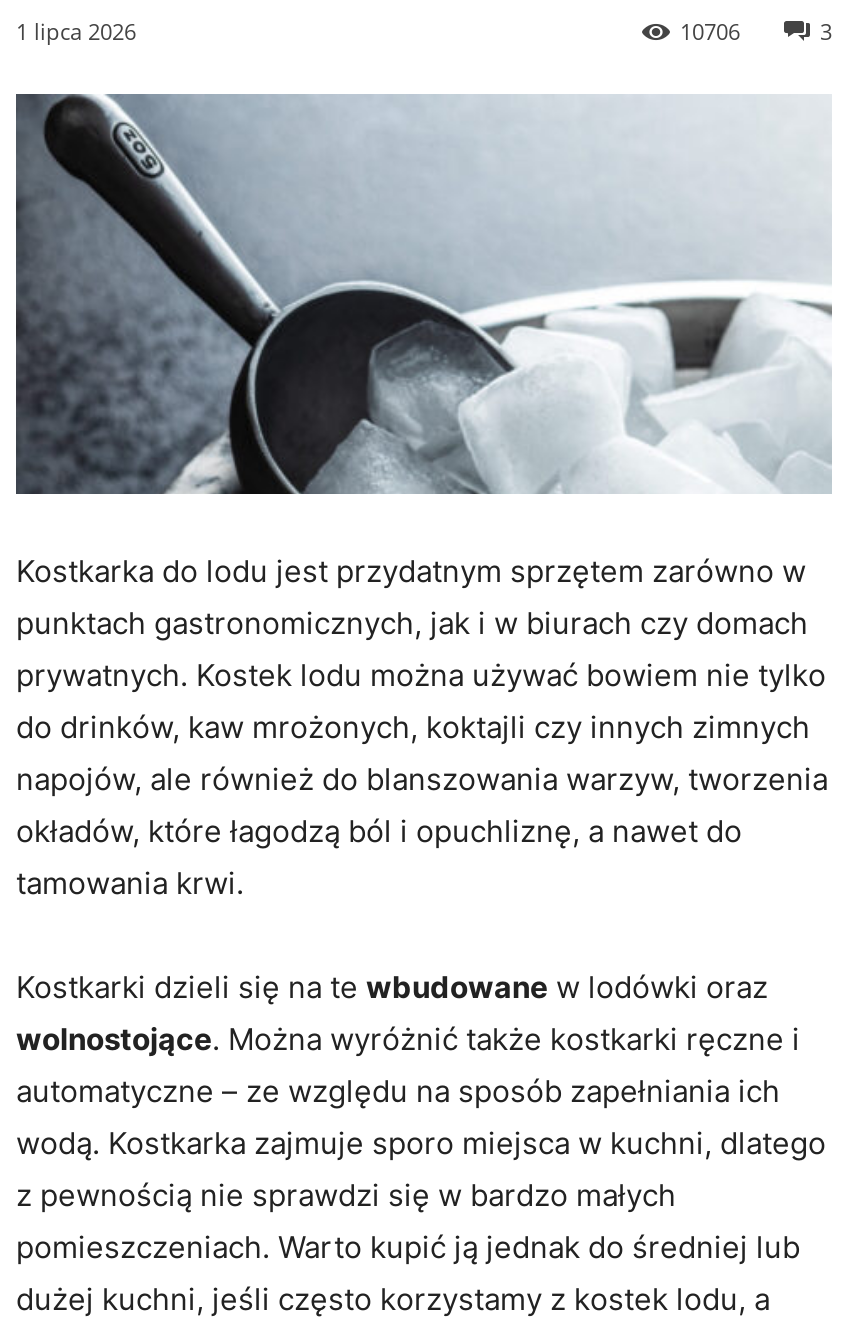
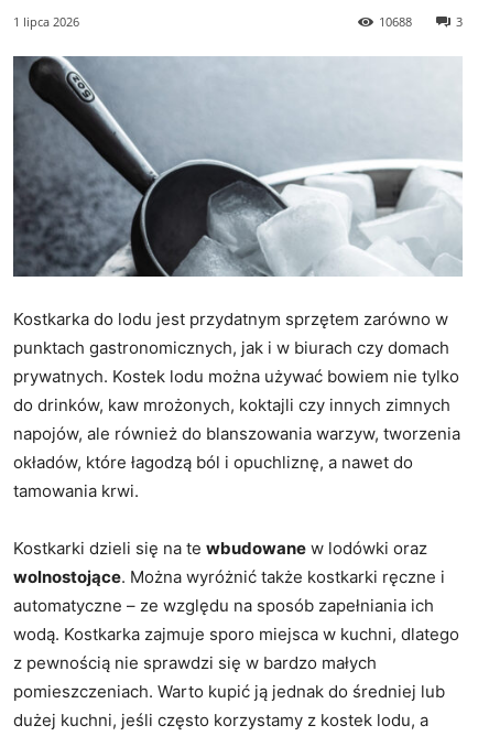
[680,16,740,46] 10706 -> [379,13,412,30] 10688

